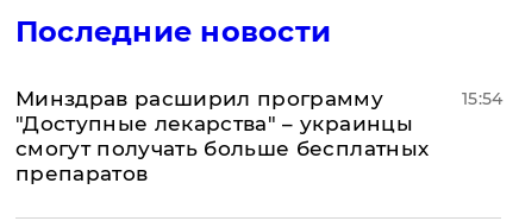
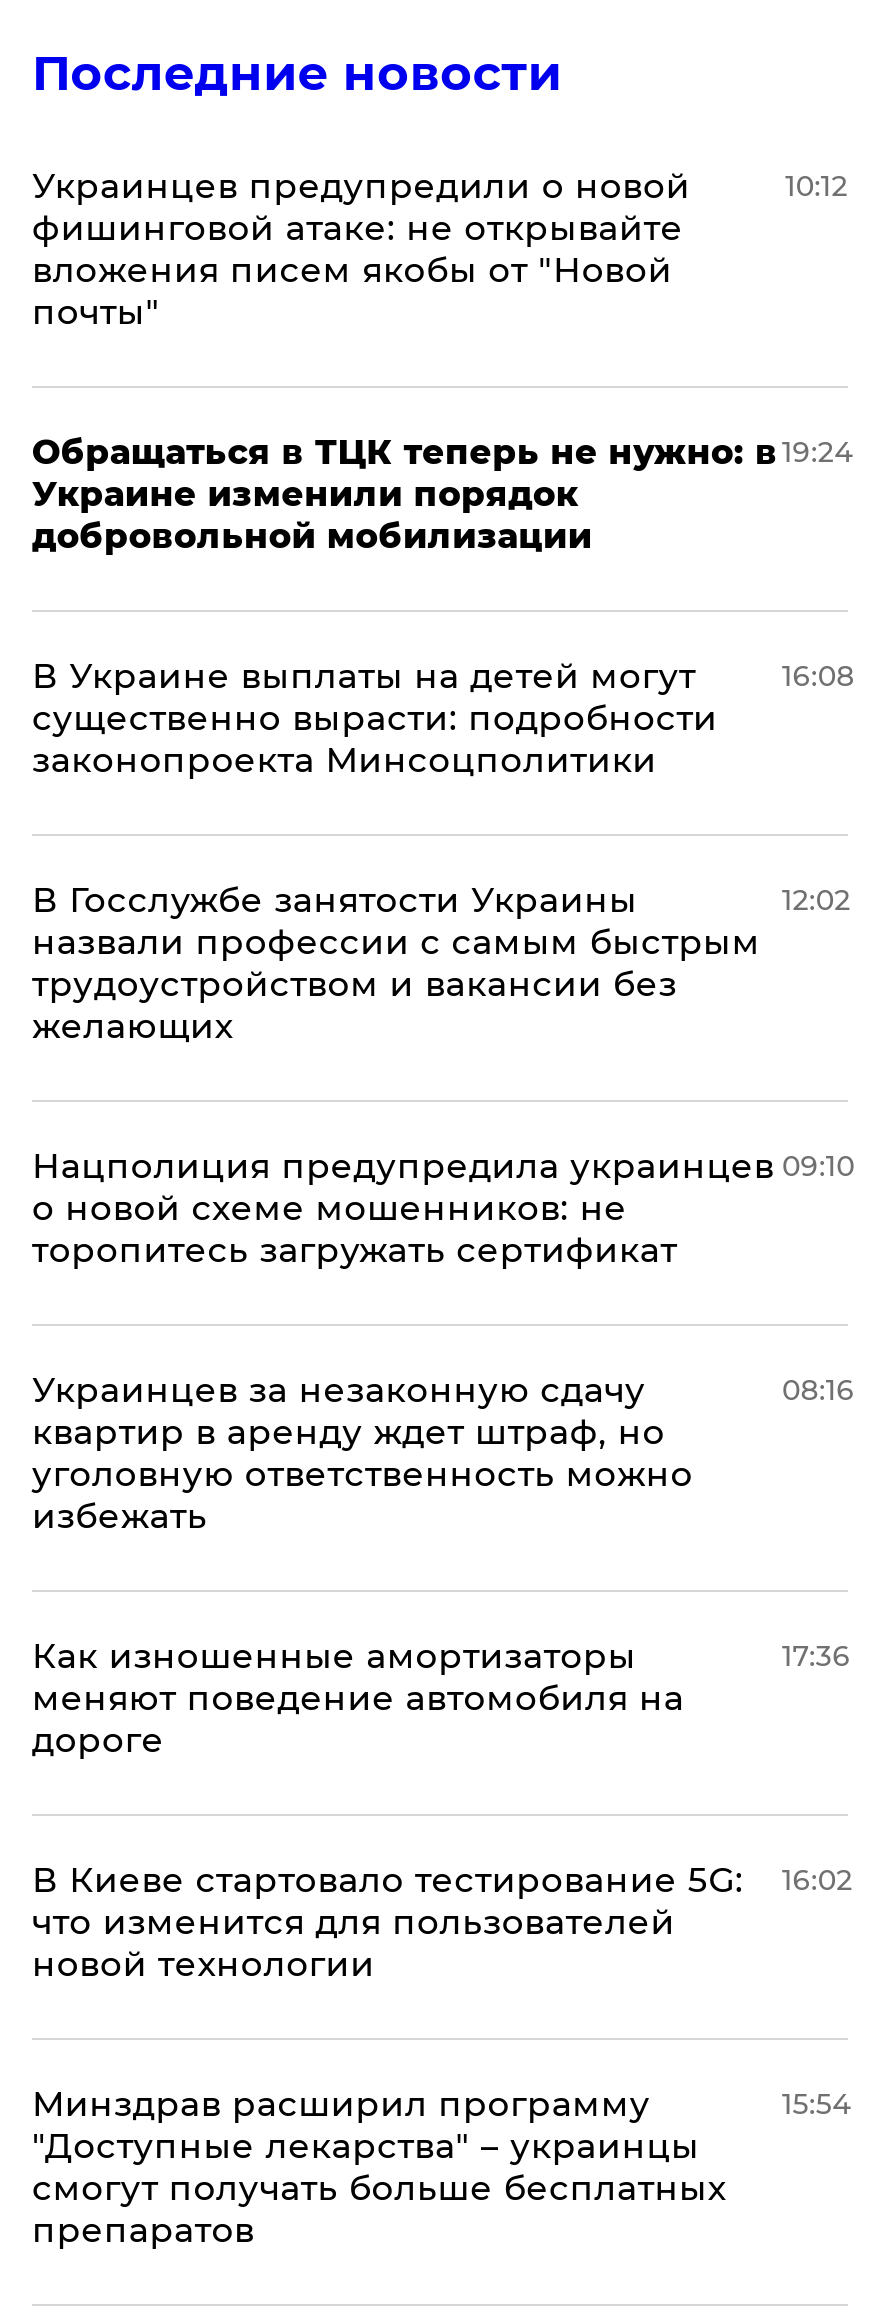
none -> [32,166,690,332] Украинцев предупредили о новой | фишинговой атаке: не открывайте | вложения писем якобы от "Новой | почты"
none -> [32,432,778,556] Обращаться в ТЦК теперь не нужно: в | Украине изменили порядок | добровольной мобилизации
none -> [32,656,718,780] В Украине выплаты на детей могут | существенно вырасти: подробности | законопроекта Минсоцполитики
none -> [32,880,760,1046] В Госслужбе занятости Украины | назвали профессии с самым быстрым | трудоустройством и вакансии без | желающих
none -> [32,1146,774,1270] Нацполиция предупредила украинцев | о новой схеме мошенников: не | торопитесь загружать сертификат
none -> [32,1370,693,1536] Украинцев за незаконную сдачу | квартир в аренду ждет штраф, но | уголовную ответственность можно | избежать
none -> [32,1636,684,1760] Как изношенные амортизаторы | меняют поведение автомобиля на | дороге
none -> [32,1860,744,1984] В Киеве стартовало тестирование 5G: | что изменится для пользователей | новой технологии
none -> [782,434,853,470] 19:24
none -> [782,658,855,694] 16:08
none -> [782,882,851,918] 12:02
none -> [782,1148,855,1184] 09:10
none -> [782,1372,855,1408] 08:16
none -> [782,1638,851,1674] 17:36
none -> [782,1862,853,1898] 16:02
none -> [785,168,848,204] 10:12

